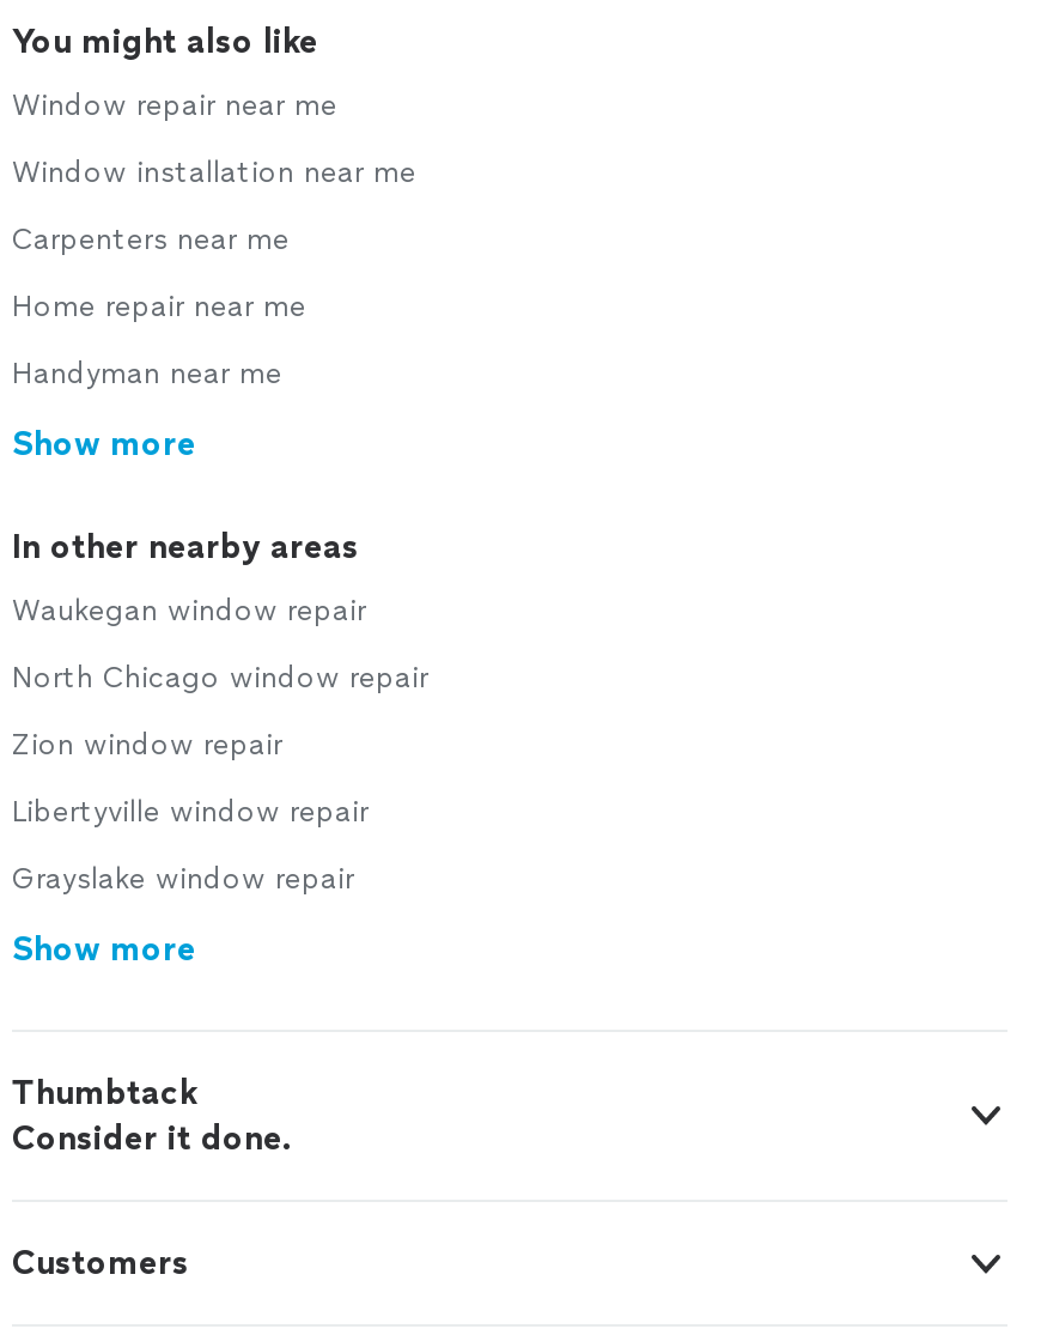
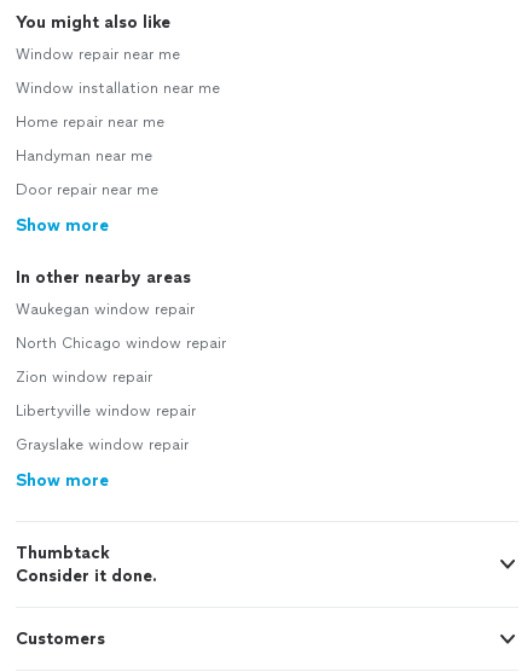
[12,223,290,256] Carpenters near me -> none
moved [12,290,306,391] -> [16,114,164,164]: Home repair near me | Handyman near me
none -> [16,181,158,198] Door repair near me

